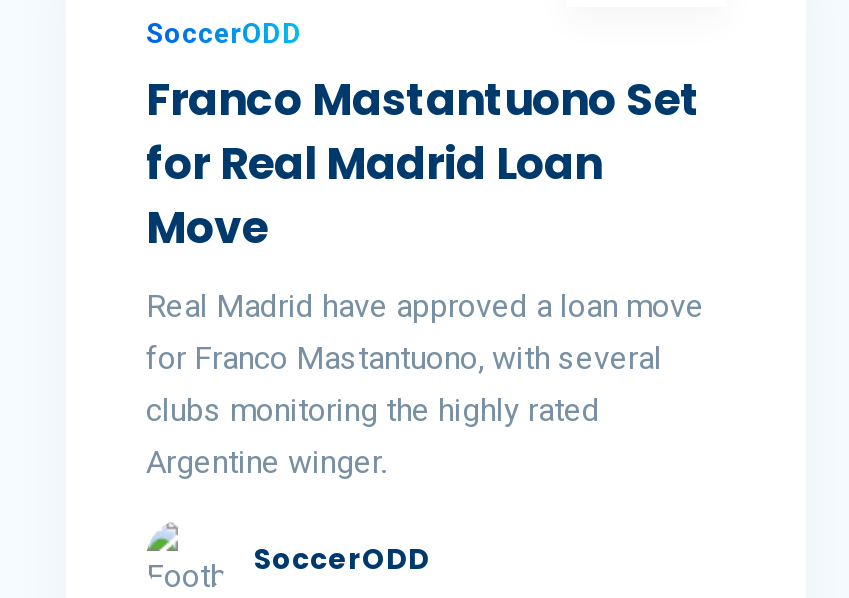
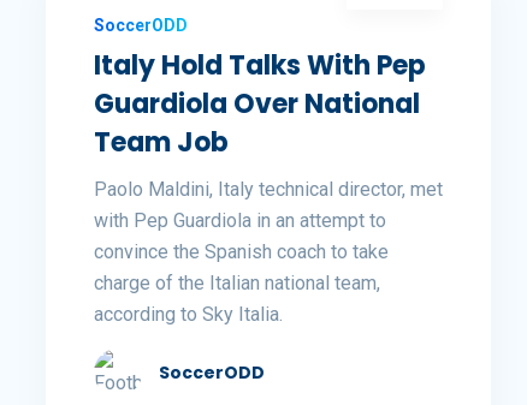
[146,70,700,260] Franco Mastantuono Set | for Real Madrid Loan | Move -> [94,47,426,162] Italy Hold Talks With Pep | Guardiola Over National | Team Job
[146,288,704,482] Real Madrid have approved a loan move | for Franco Mastantuono, with several | clubs monitoring the highly rated | Argentine winger. -> [94,178,443,326] Paolo Maldini, Italy technical director, met | with Pep Guardiola in an attempt to | convince the Spanish coach to take | charge of the Italian national team, | according to Sky Italia.

